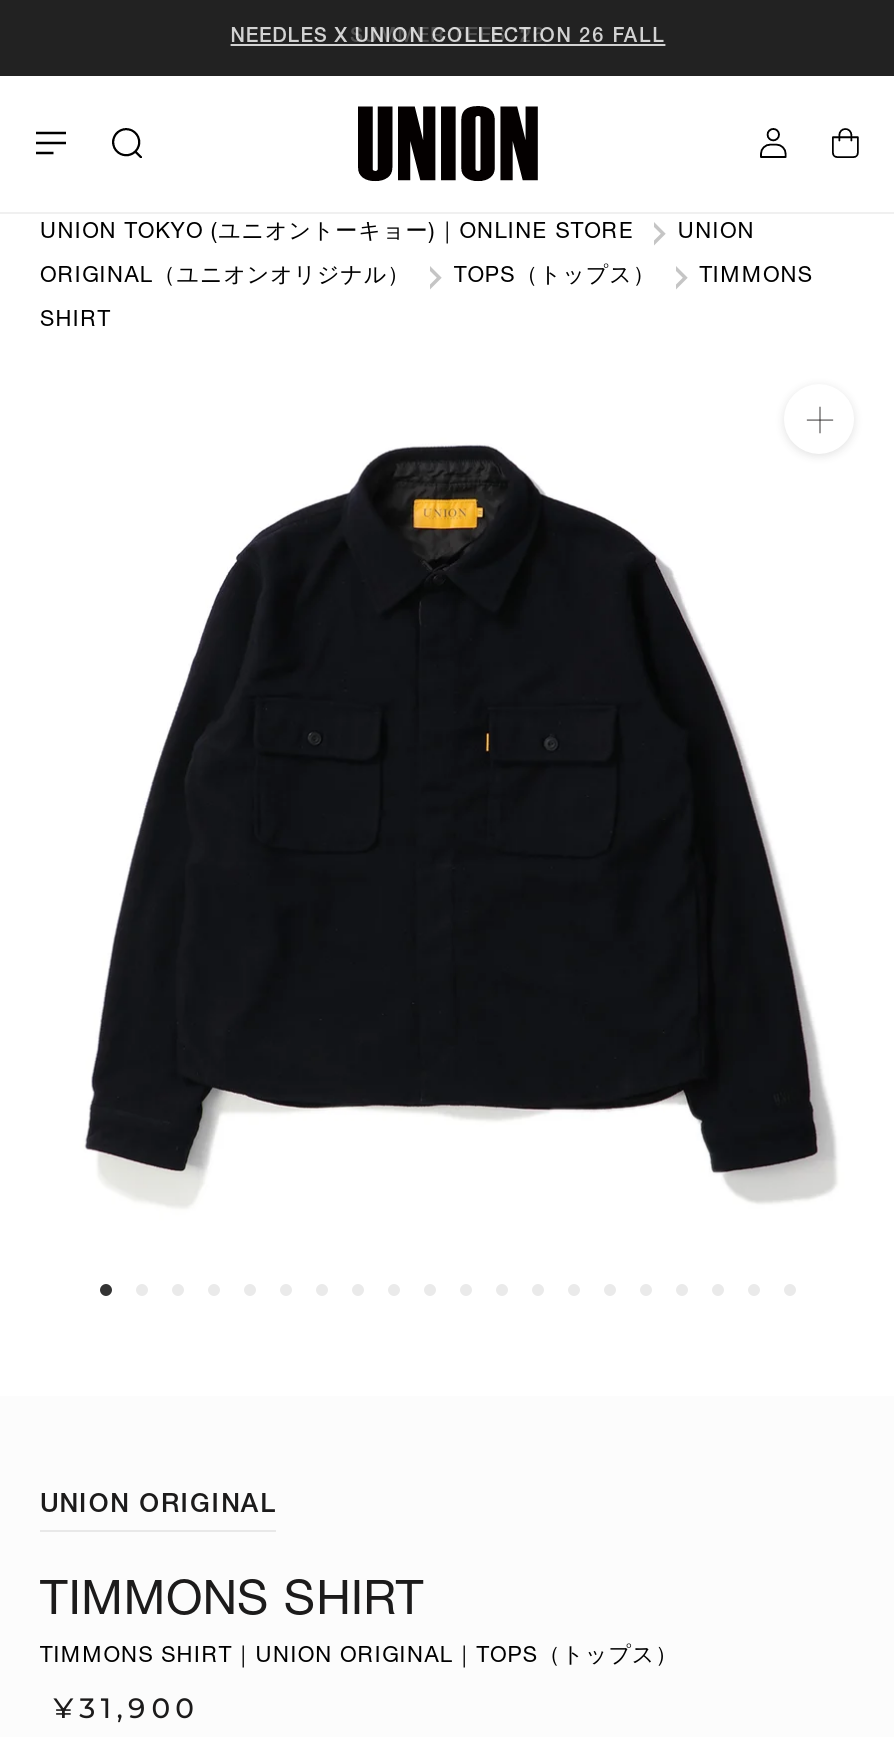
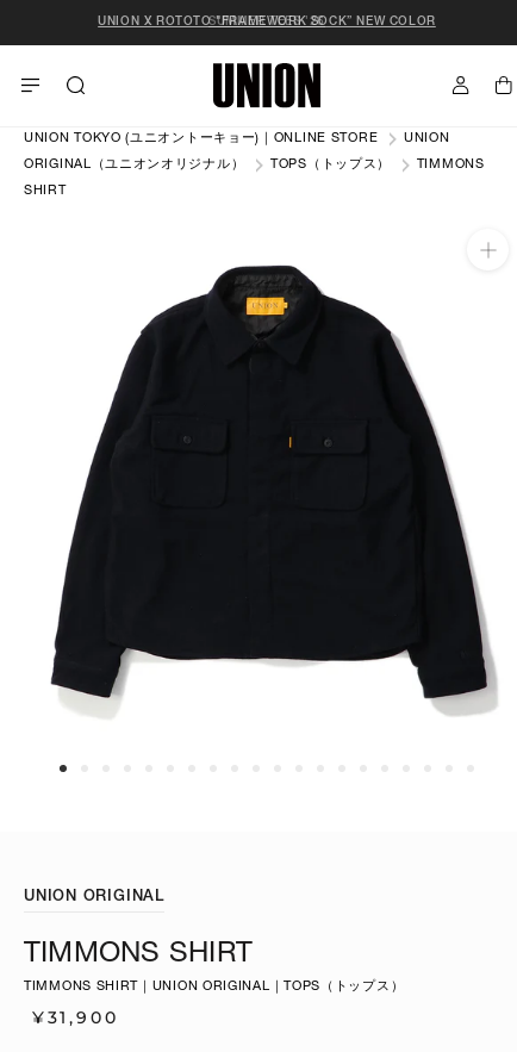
[231,28,665,48] NEEDLES X UNION COLLECTION 26 FALL -> [98,17,436,29] UNION X ROTOTO "FRAMEWORK SOCK” NEW COLOR

